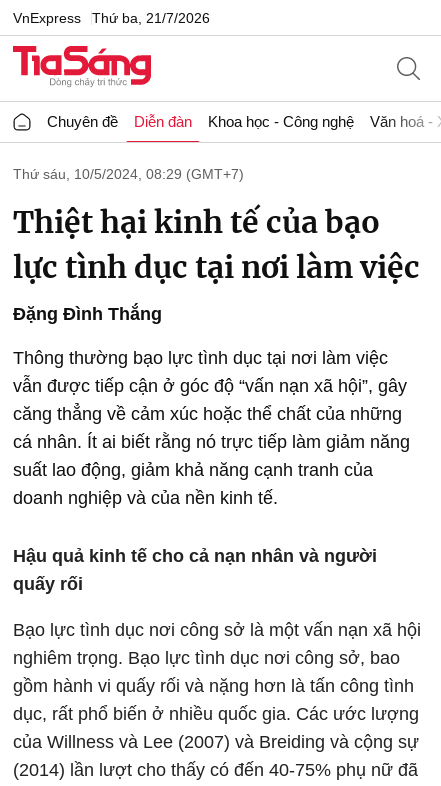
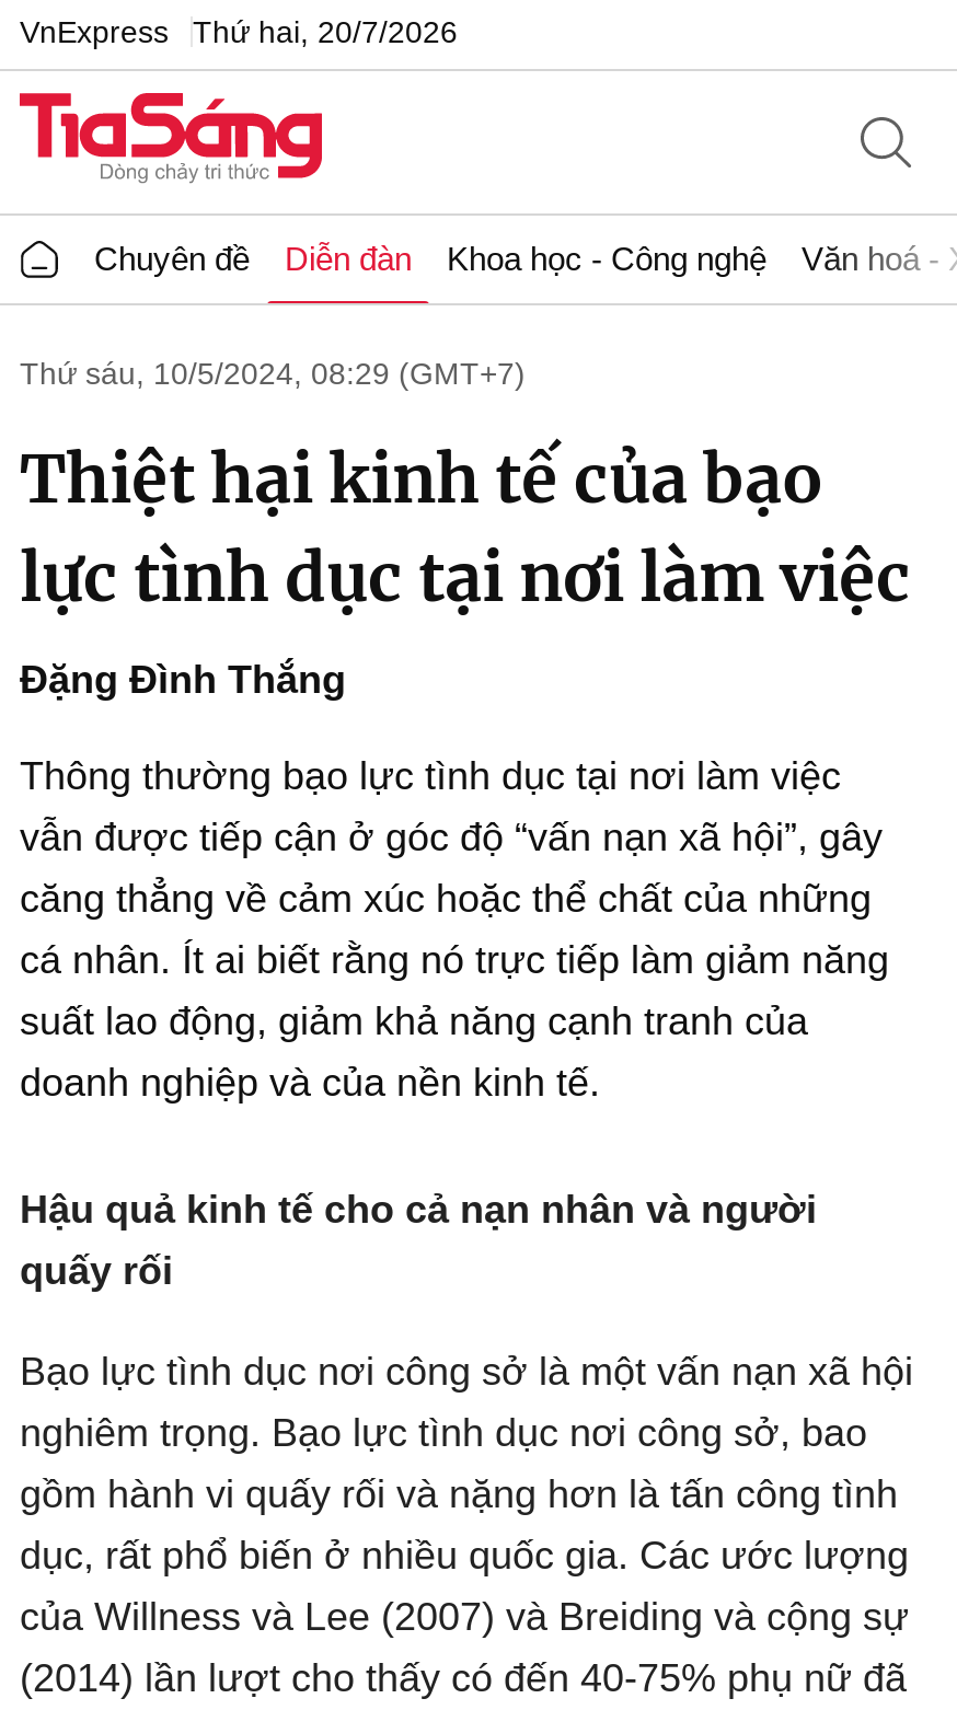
[13,9,210,25] VnExpress Thứ ba, 21/7/2026 -> [20,13,458,48] VnExpress Thứ hai, 20/7/2026

